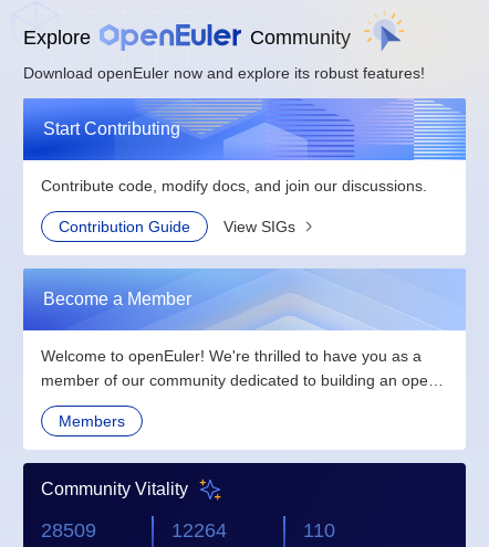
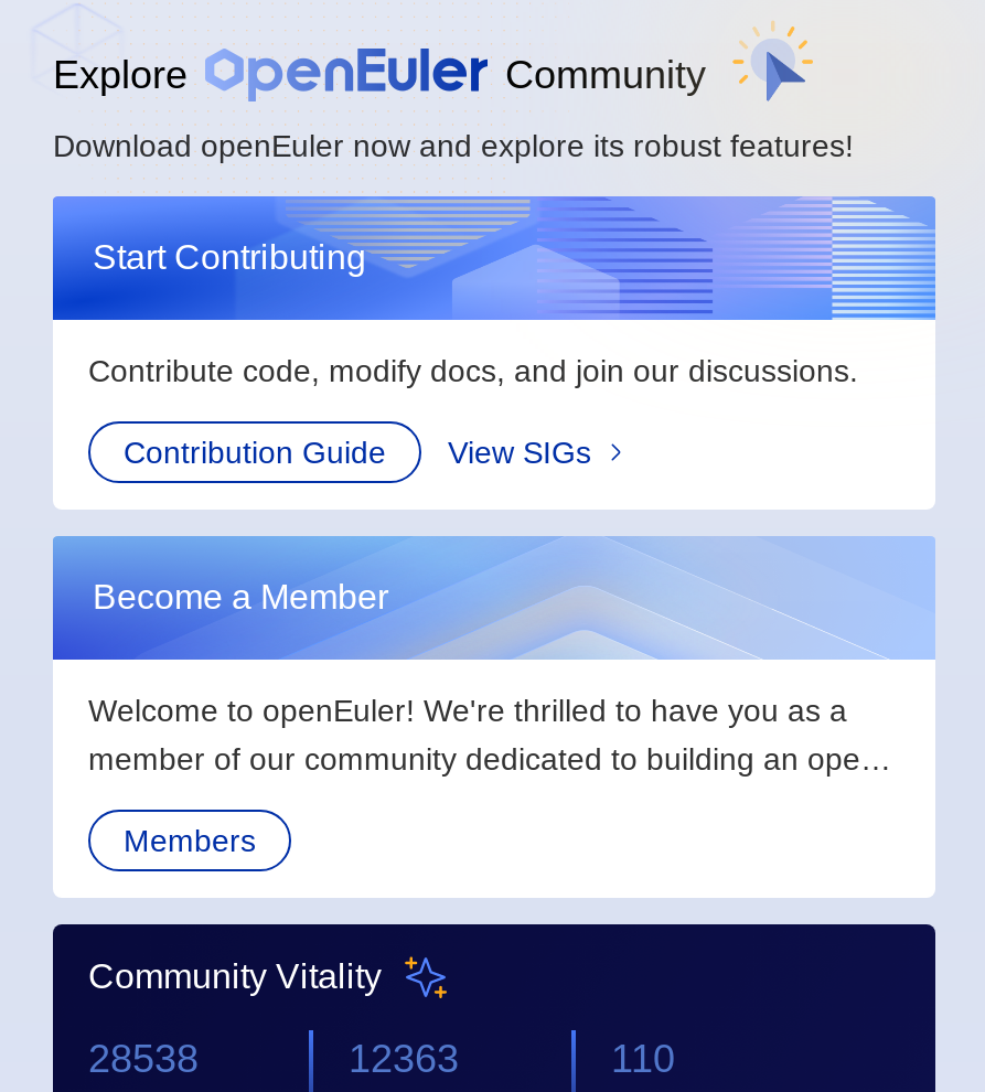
[41,520,96,542] 28509 -> [88,1038,199,1082] 28538
[171,520,227,542] 12264 -> [349,1038,459,1082] 12363

